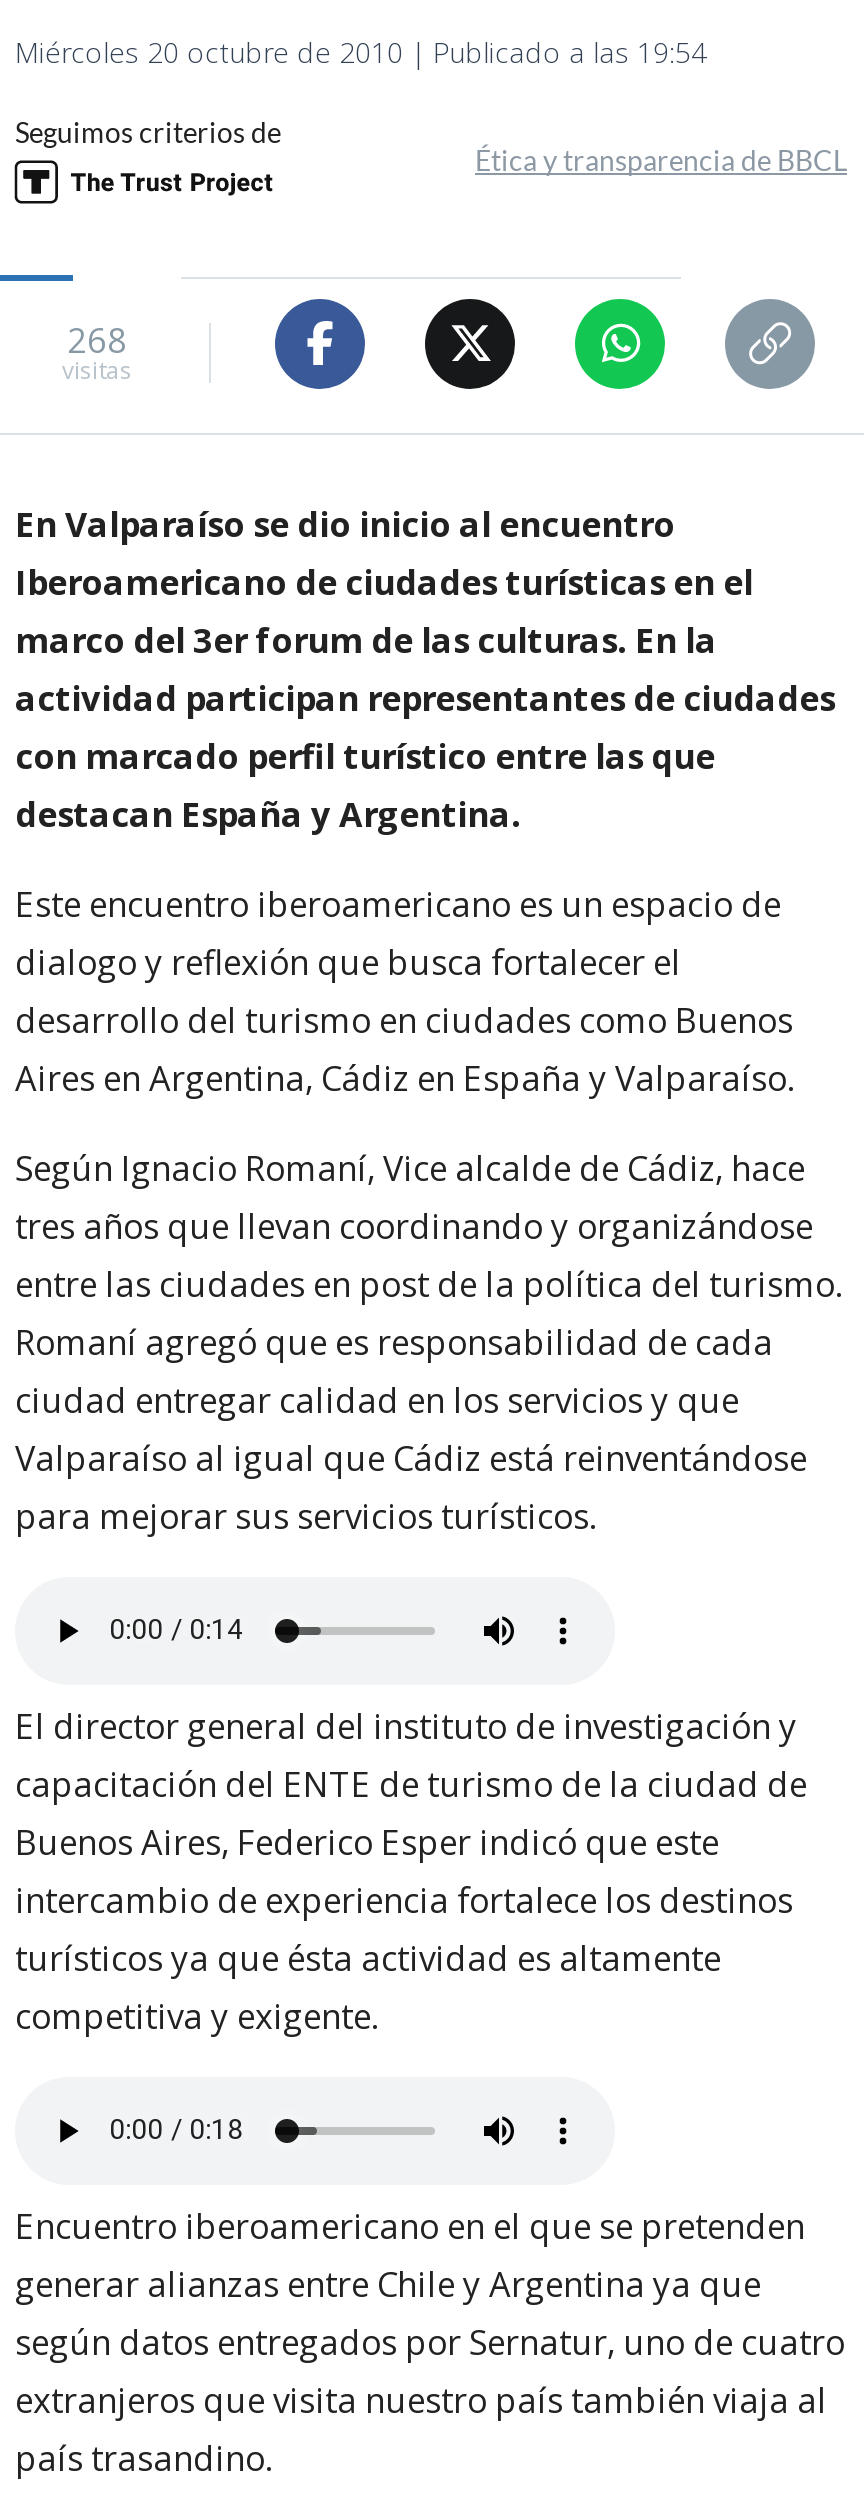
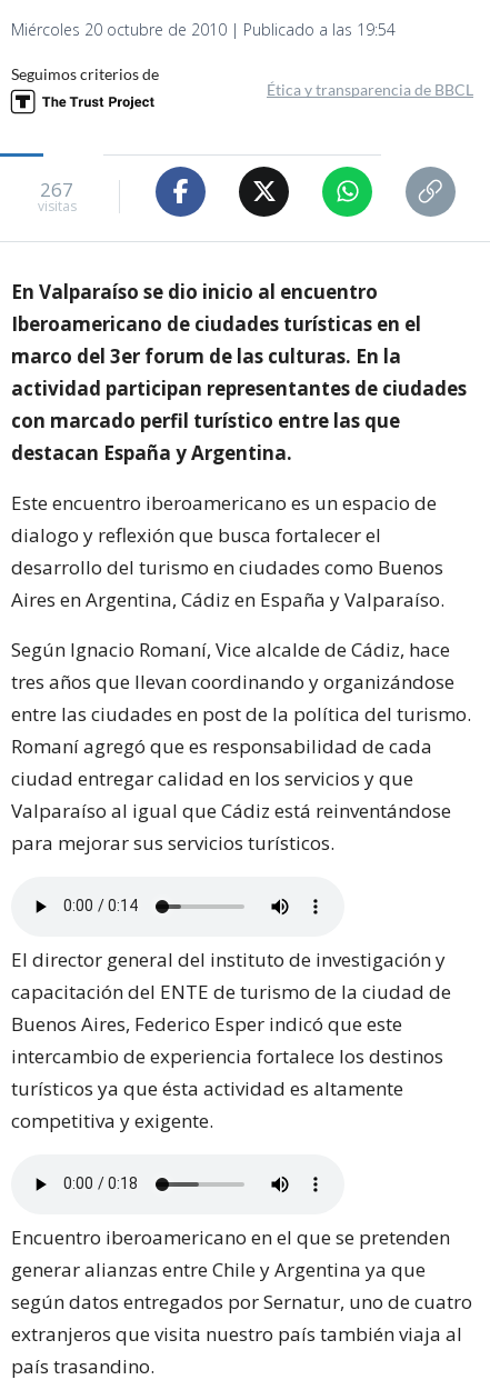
[67,318,127,364] 268 -> [40,177,73,203] 267

